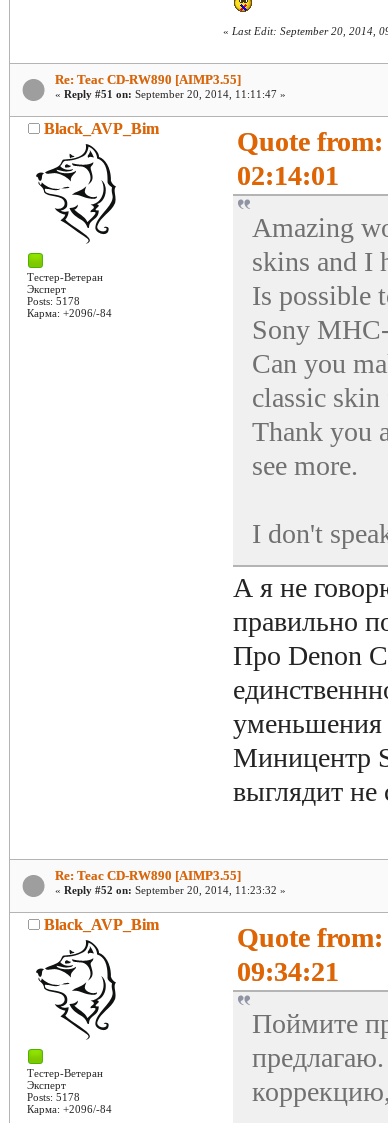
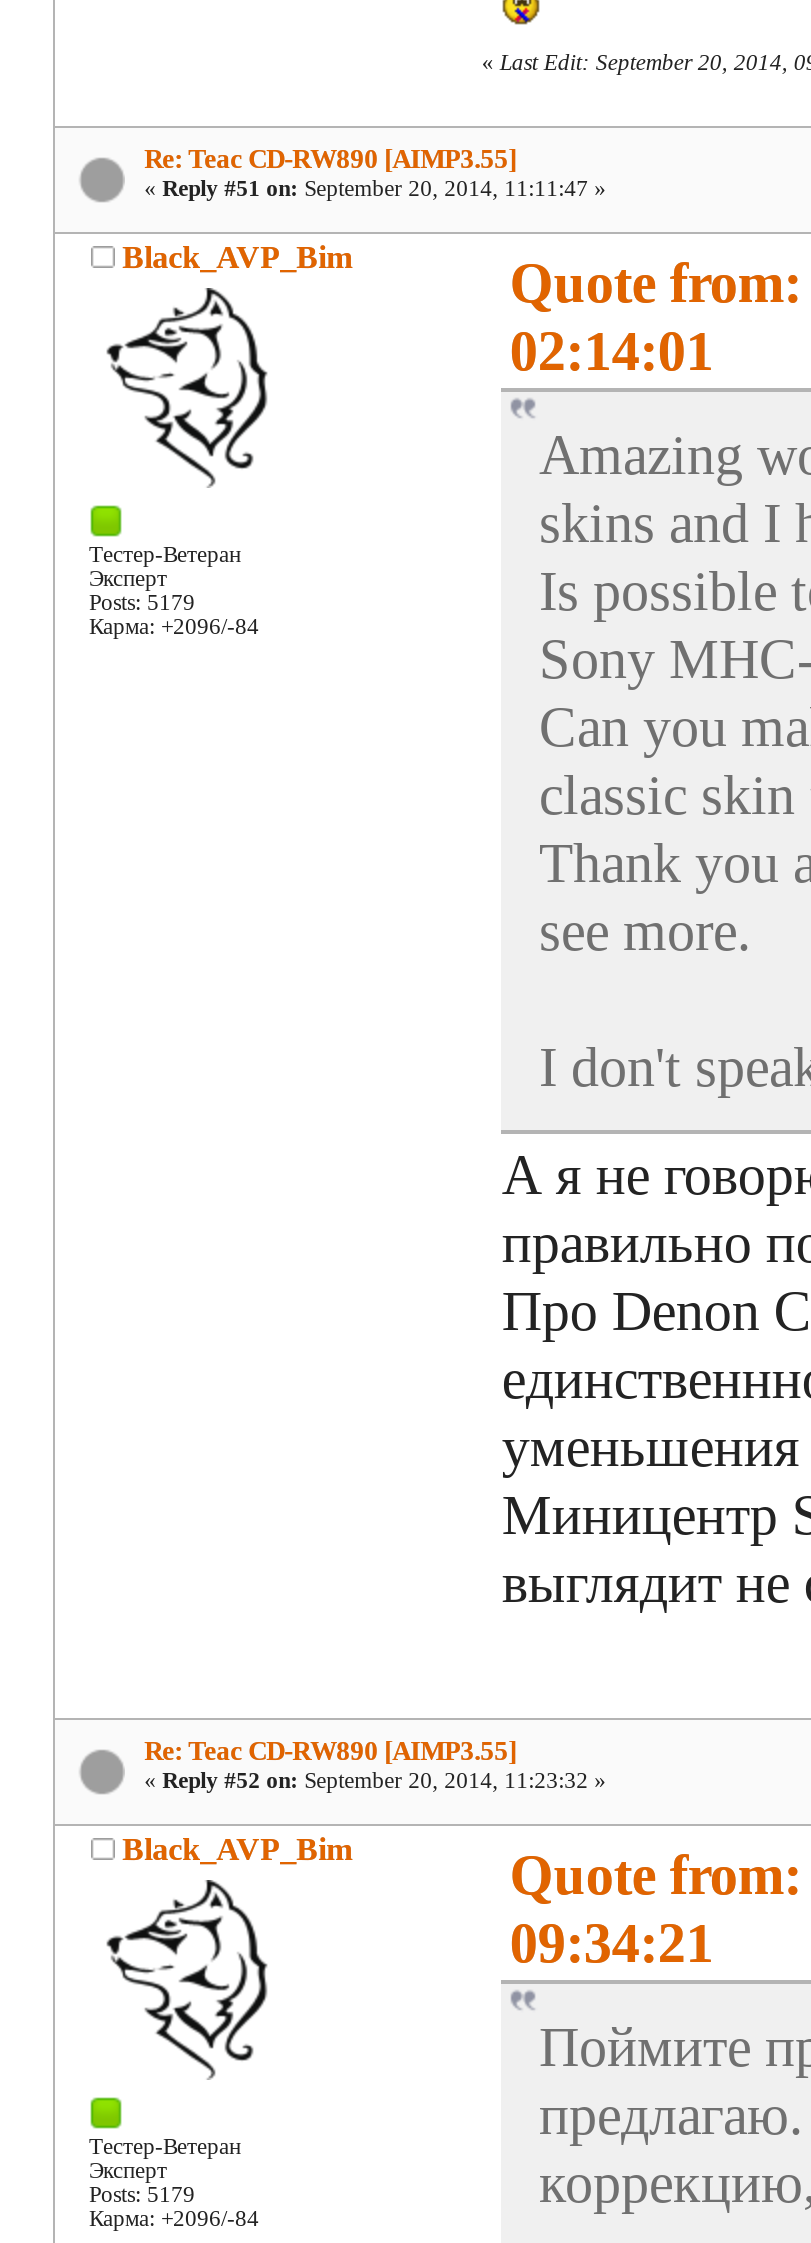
[27,295,80,307] Posts: 5178 -> [89,590,195,614] Posts: 5179
[27,1091,80,1103] Posts: 5178 -> [89,2182,195,2206] Posts: 5179

